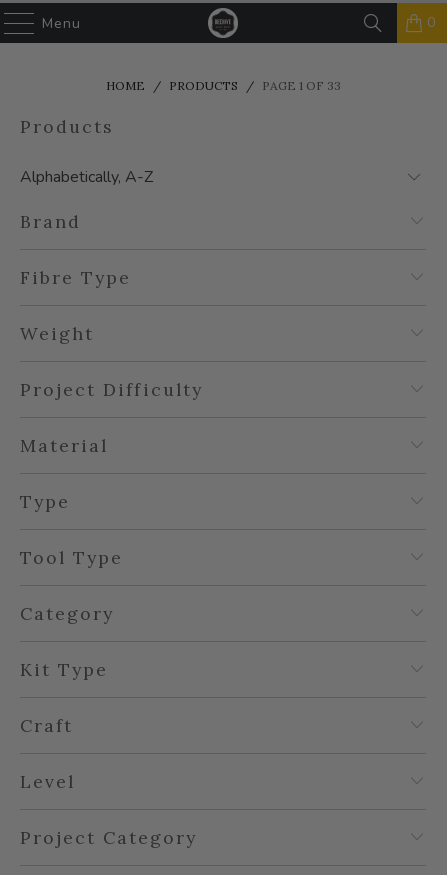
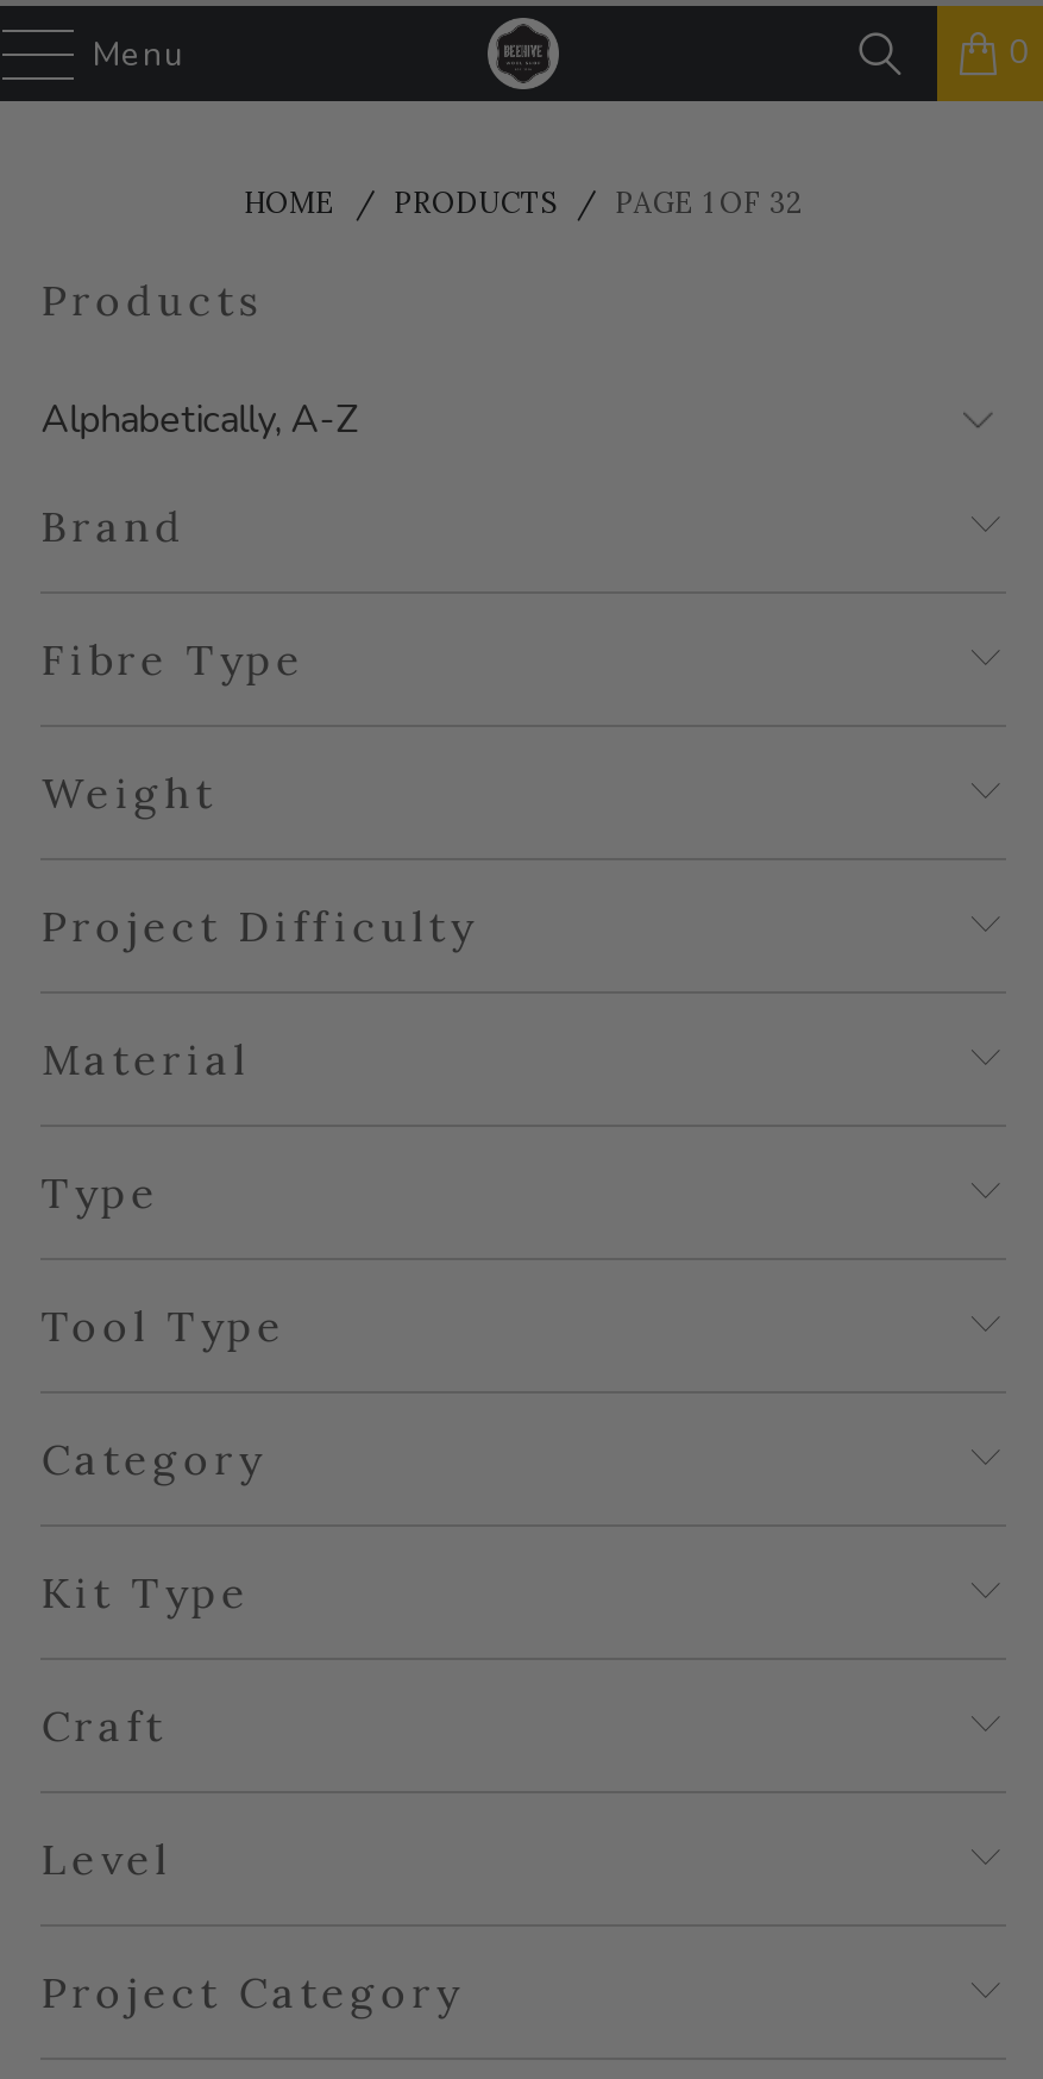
[105,78,340,93] HOME / PRODUCTS / PAGE 1 OF 33 -> [244,184,803,220] HOME / PRODUCTS / PAGE 1 OF 32

